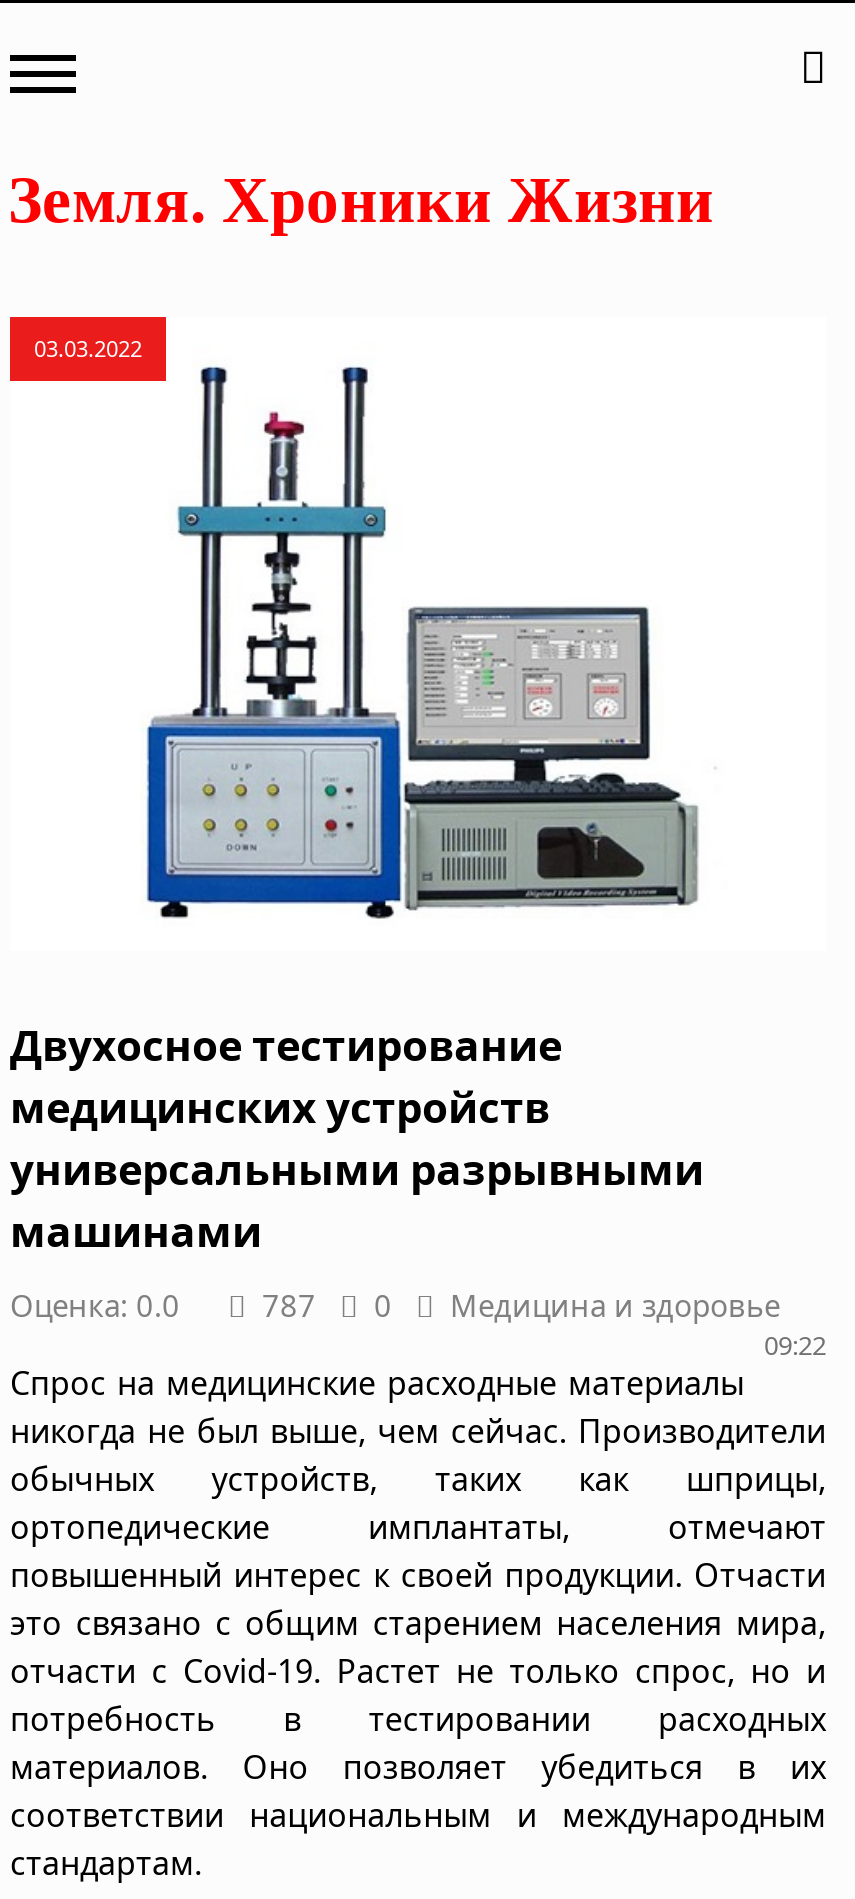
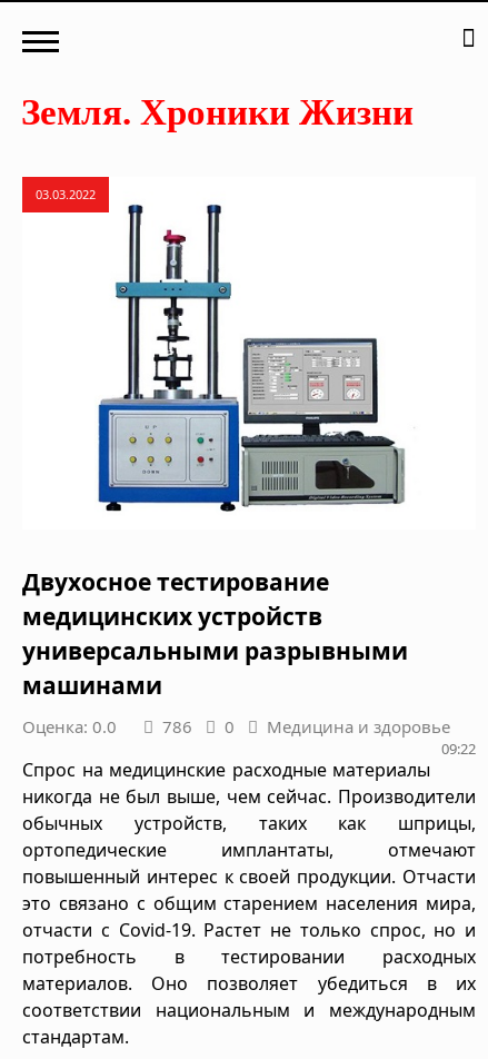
[10,1284,780,1324] Оценка: 0.0 787 0 Медицина и здоровье -> [22,715,450,737] Оценка: 0.0 786 0 Медицина и здоровье

